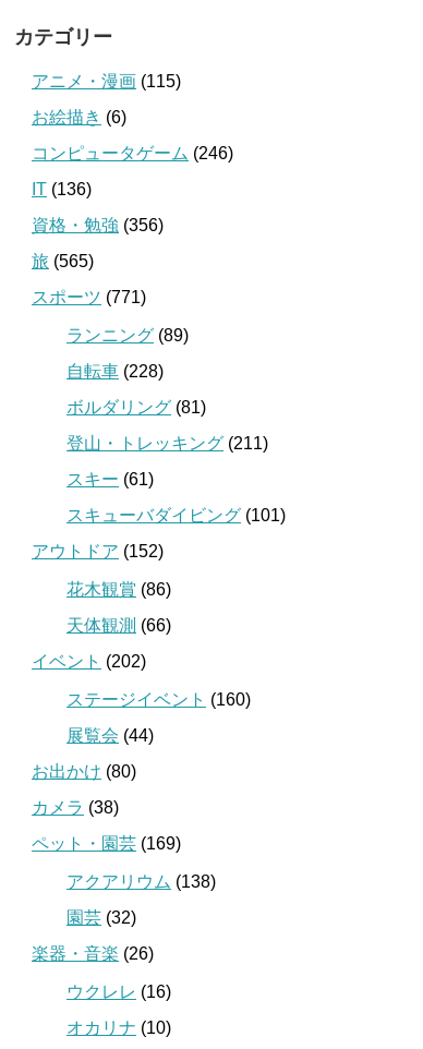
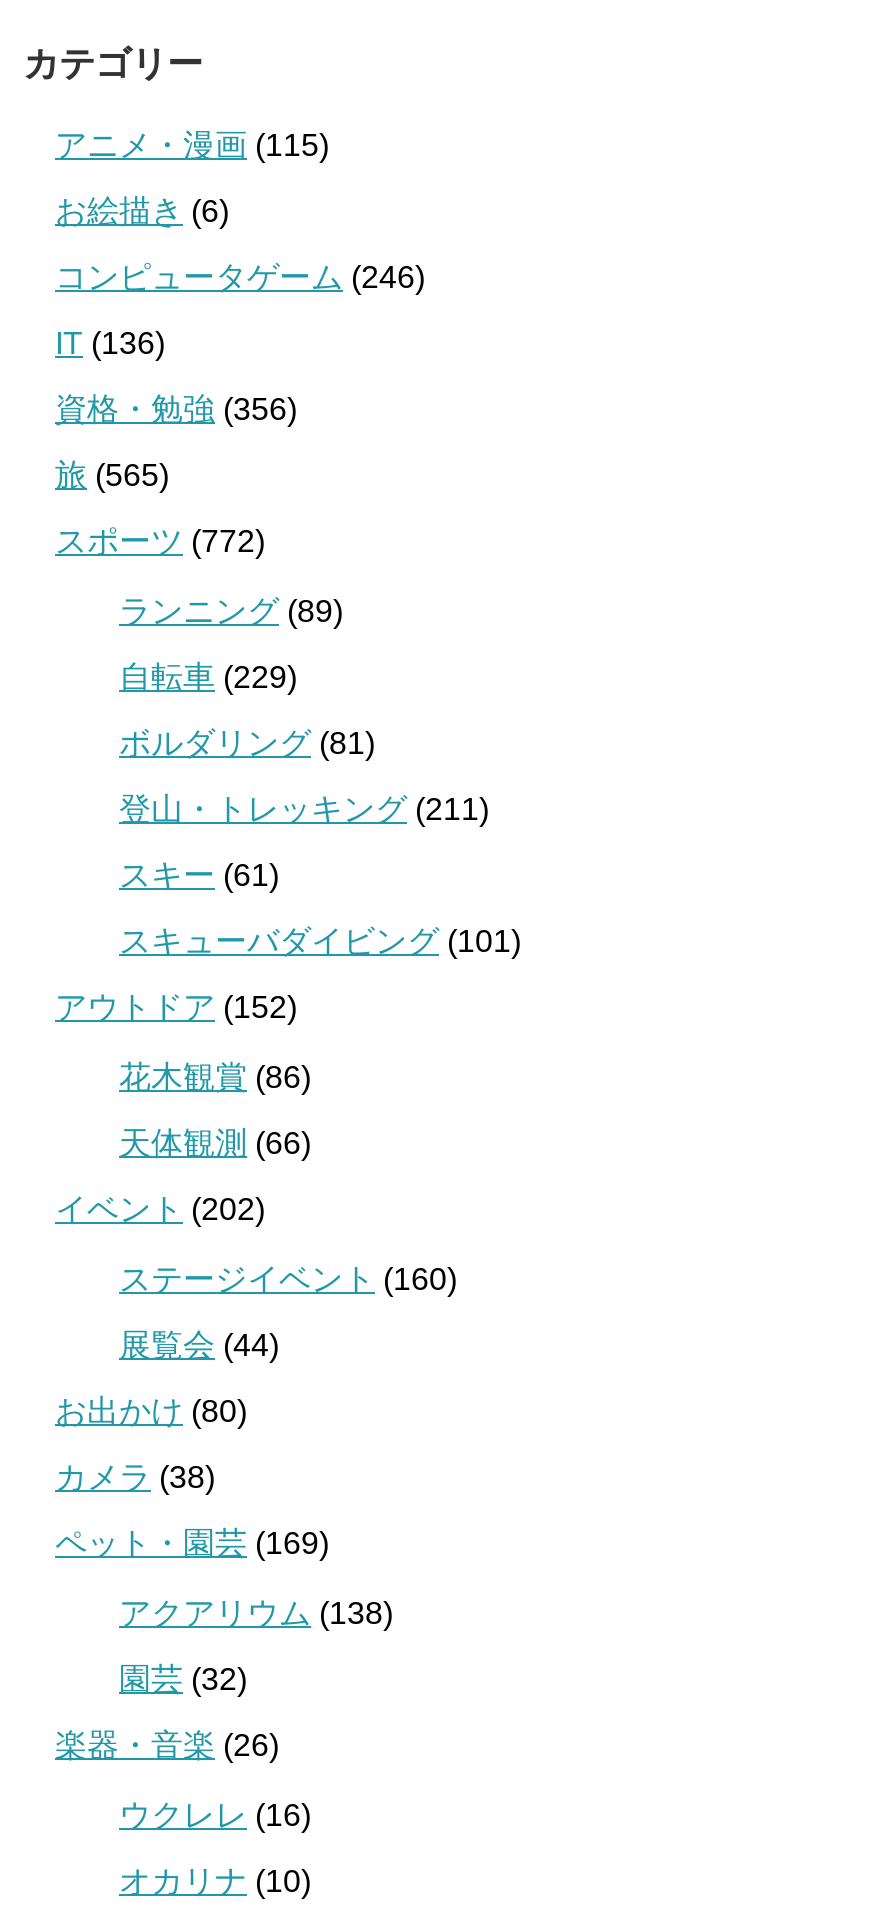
[32,288,146,306] スポーツ(771) -> [55,524,265,558] スポーツ(772)
[67,362,164,381] 自転車(228) -> [119,660,297,694] 自転車(229)

